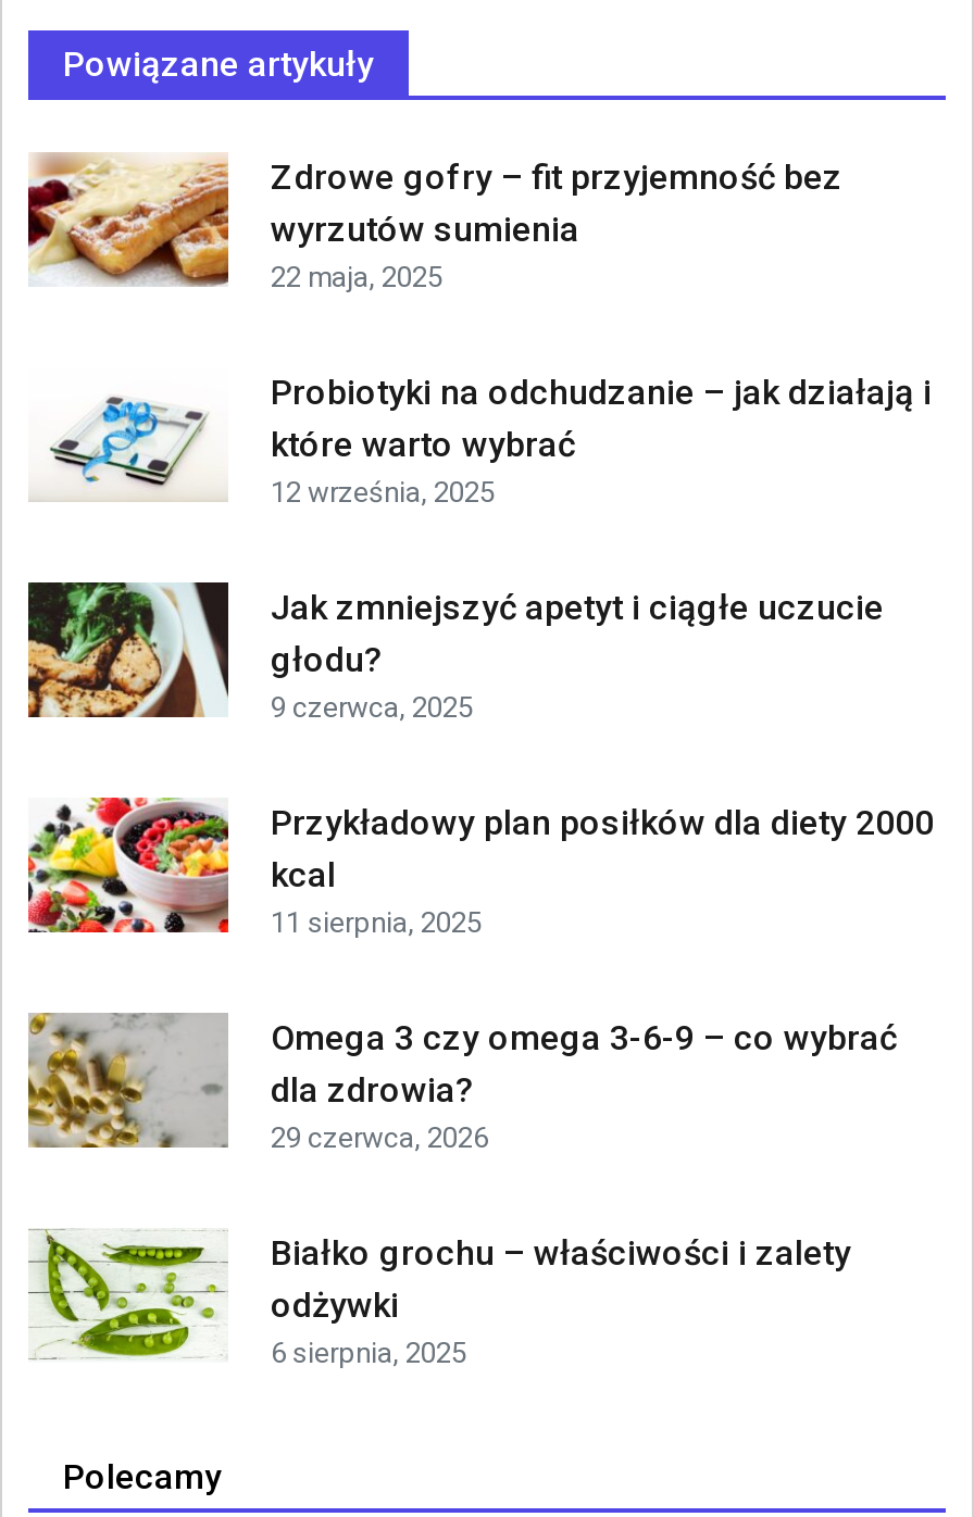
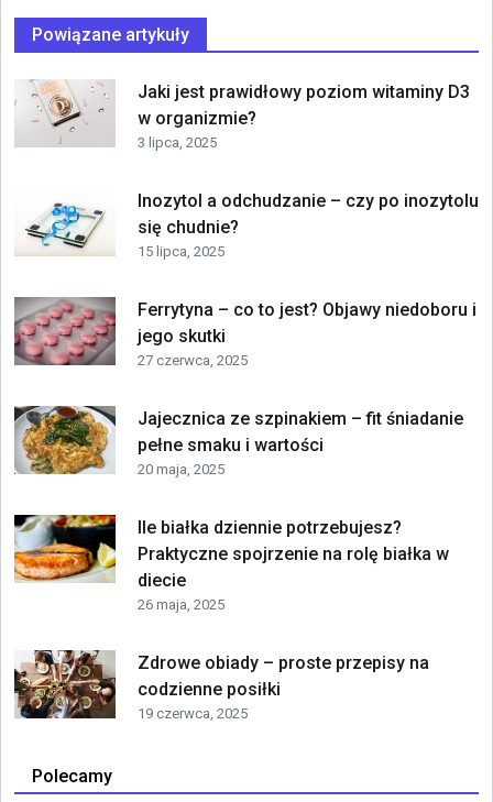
[26,152,842,292] [image] | Zdrowe gofry – fit przyjemność bez | wyrzutów sumienia | 22 maja, 2025 -> [14,81,469,150] [image] | Jaki jest prawidłowy poziom witaminy D3 | w organizmie? | 3 lipca, 2025
[271,371,932,507] Probiotyki na odchudzanie – jak działają i | które warto wybrać | 12 września, 2025 -> [137,190,478,259] Inozytol a odchudzanie – czy po inozytolu | się chudnie? | 15 lipca, 2025
[26,580,884,723] [image] | Jak zmniejszyć apetyt i ciągłe uczucie | głodu? | 9 czerwca, 2025 -> [13,296,476,368] [image] | Ferrytyna – co to jest? Objawy niedoboru i | jego skutki | 27 czerwca, 2025
[26,795,934,938] [image] | Przykładowy plan posiłków dla diety 2000 | kcal | 11 sierpnia, 2025 -> [13,405,463,477] [image] | Jajecznica ze szpinakiem – fit śniadanie | pełne smaku i wartości | 20 maja, 2025
[26,1011,897,1153] [image] | Omega 3 czy omega 3-6-9 – co wybrać | dla zdrowia? | 29 czerwca, 2026 -> [13,514,448,612] [image] | Ile białka dziennie potrzebujesz? | Praktyczne spojrzenie na rolę białka w | diecie | 26 maja, 2025
[28,1228,851,1368] [image] | Białko grochu – właściwości i zalety | odżywki | 6 sierpnia, 2025 -> [13,649,429,721] [image] | Zdrowe obiady – proste przepisy na | codzienne posiłki | 19 czerwca, 2025

